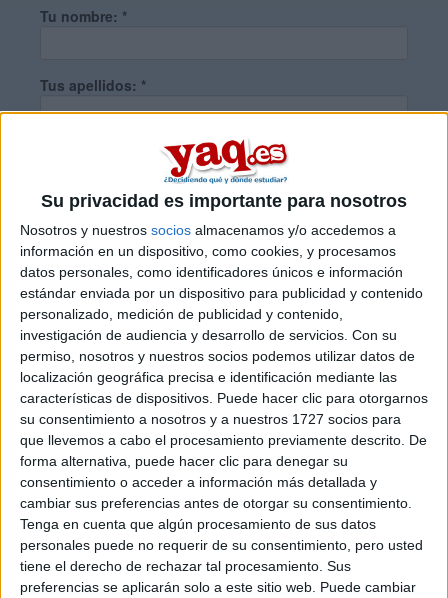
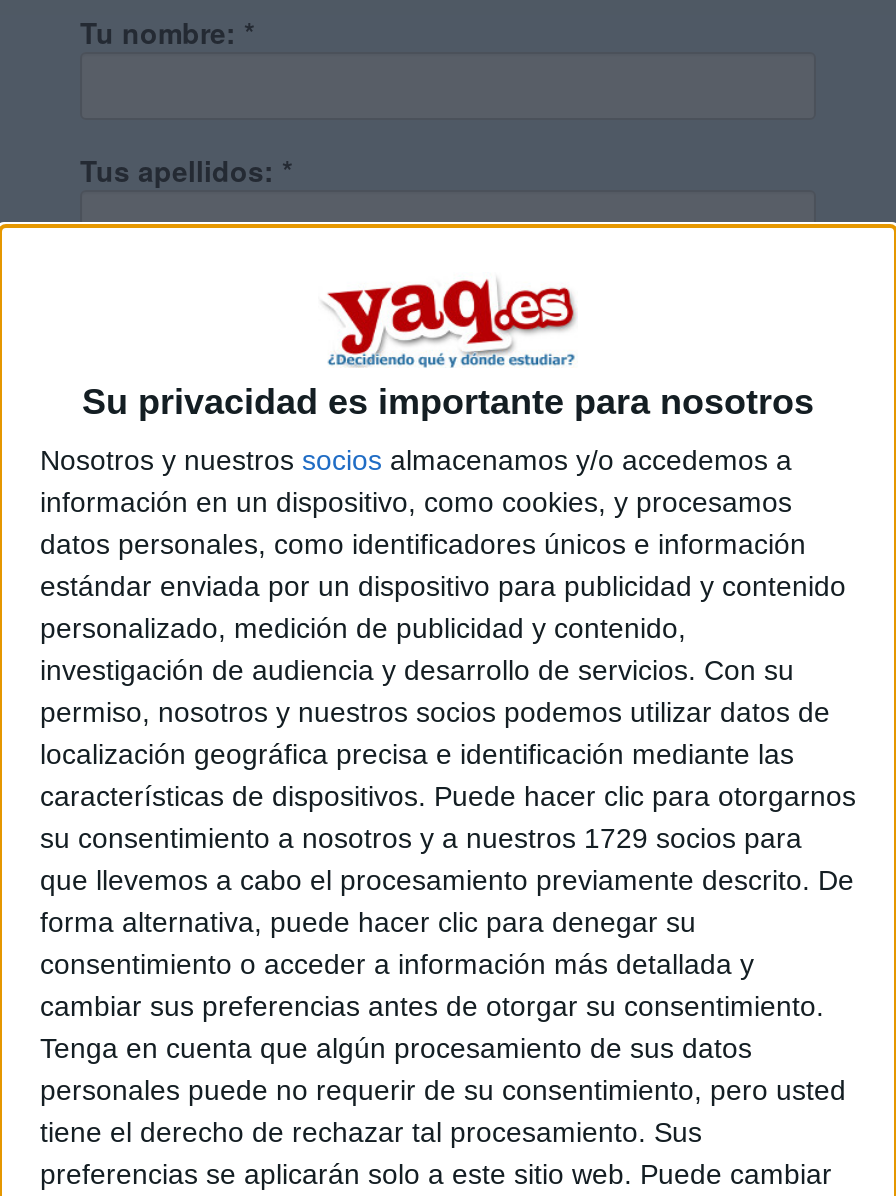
[20,411,401,427] su consentimiento a nosotros y a nuestros 1727 socios para -> [40,822,802,854] su consentimiento a nosotros y a nuestros 1729 socios para

